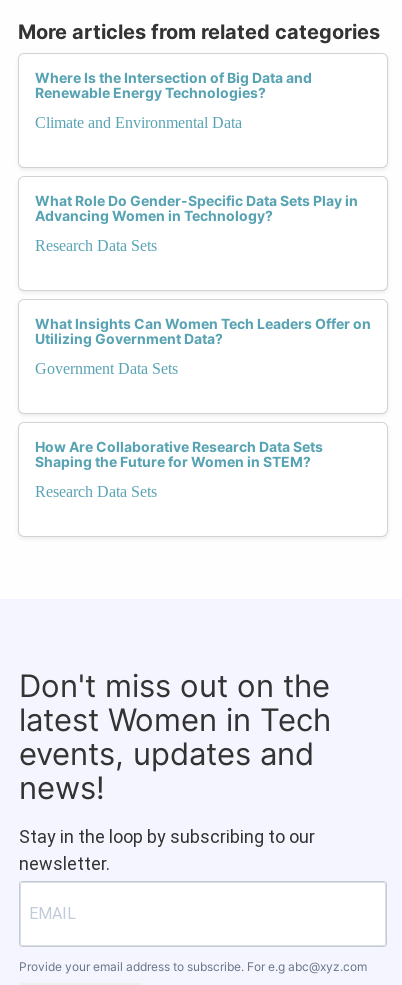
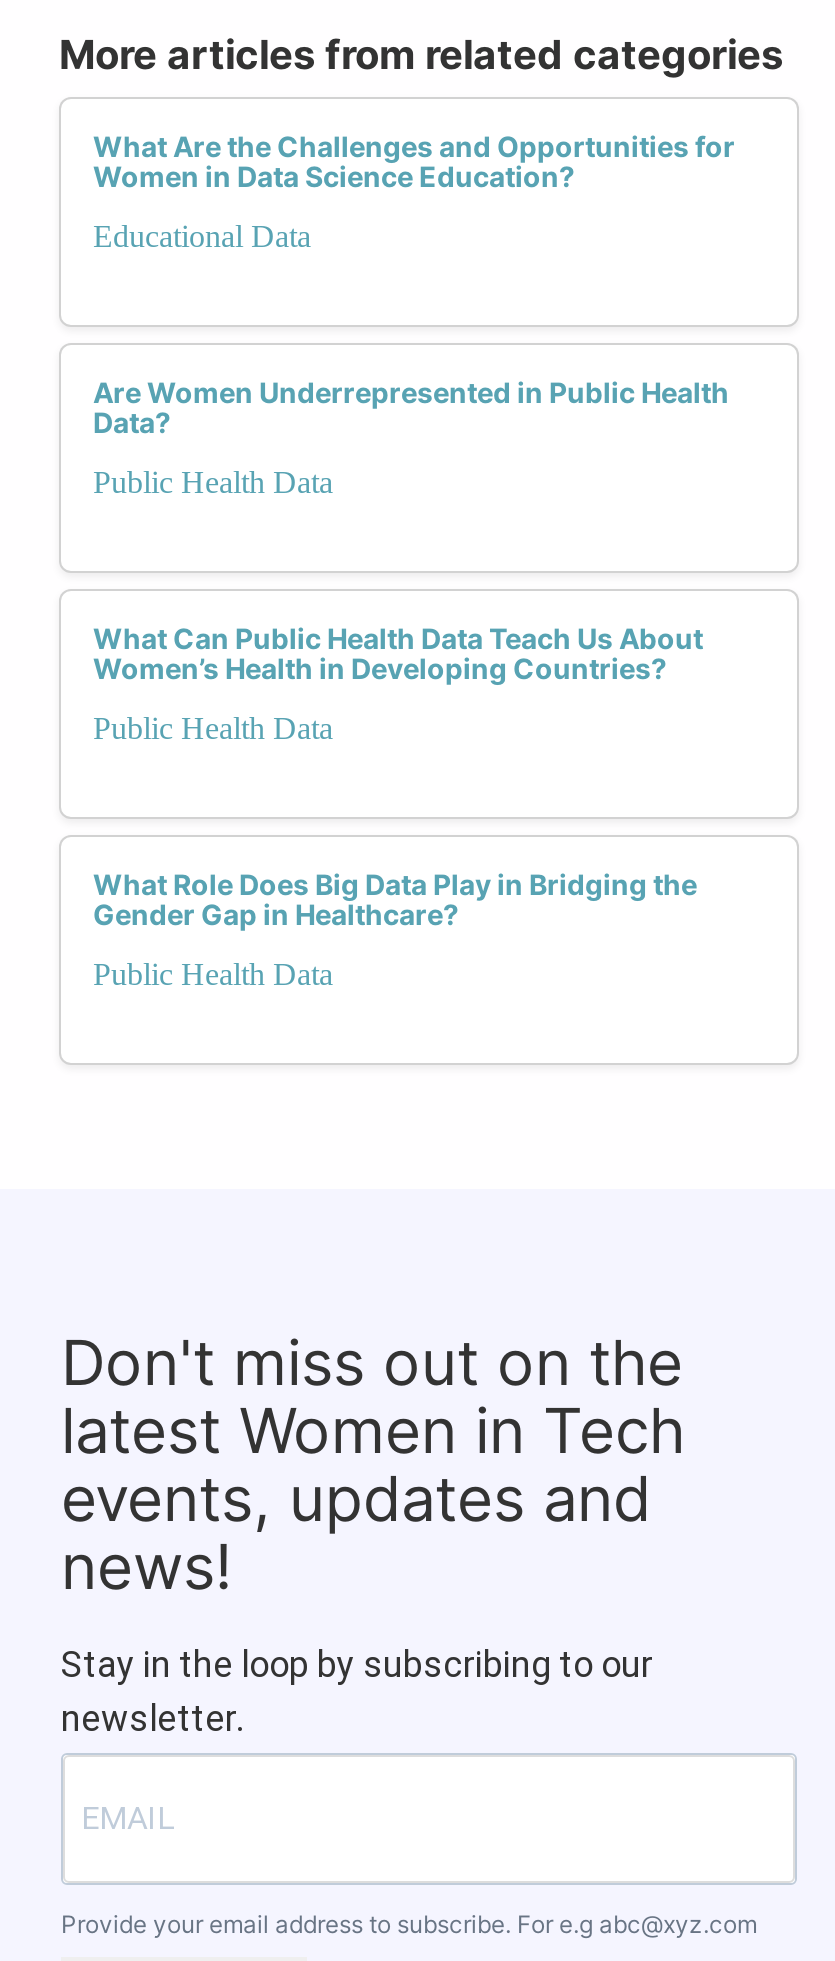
[35,69,312,101] Where Is the Intersection of Big Data and | Renewable Energy Technologies? -> [93,129,735,193] What Are the Challenges and Opportunities for | Women in Data Science Education?
[35,114,242,131] Climate and Environmental Data -> [93,219,311,253] Educational Data
[35,192,358,224] What Role Do Gender-Specific Data Sets Play in | Advancing Women in Technology? -> [93,375,729,439] Are Women Underrepresented in Public Health | Data?
[35,237,157,254] Research Data Sets -> [93,465,333,499] Public Health Data
[35,315,371,347] What Insights Can Women Tech Leaders Offer on | Utilizing Government Data? -> [93,621,703,685] What Can Public Health Data Teach Us About | Women’s Health in Developing Countries?
[35,360,178,377] Government Data Sets -> [93,711,333,745] Public Health Data
[35,438,323,470] How Are Collaborative Research Data Sets | Shaping the Future for Women in STEM? -> [93,867,697,931] What Role Does Big Data Play in Bridging the | Gender Gap in Healthcare?
[35,483,157,500] Research Data Sets -> [93,957,333,991] Public Health Data

